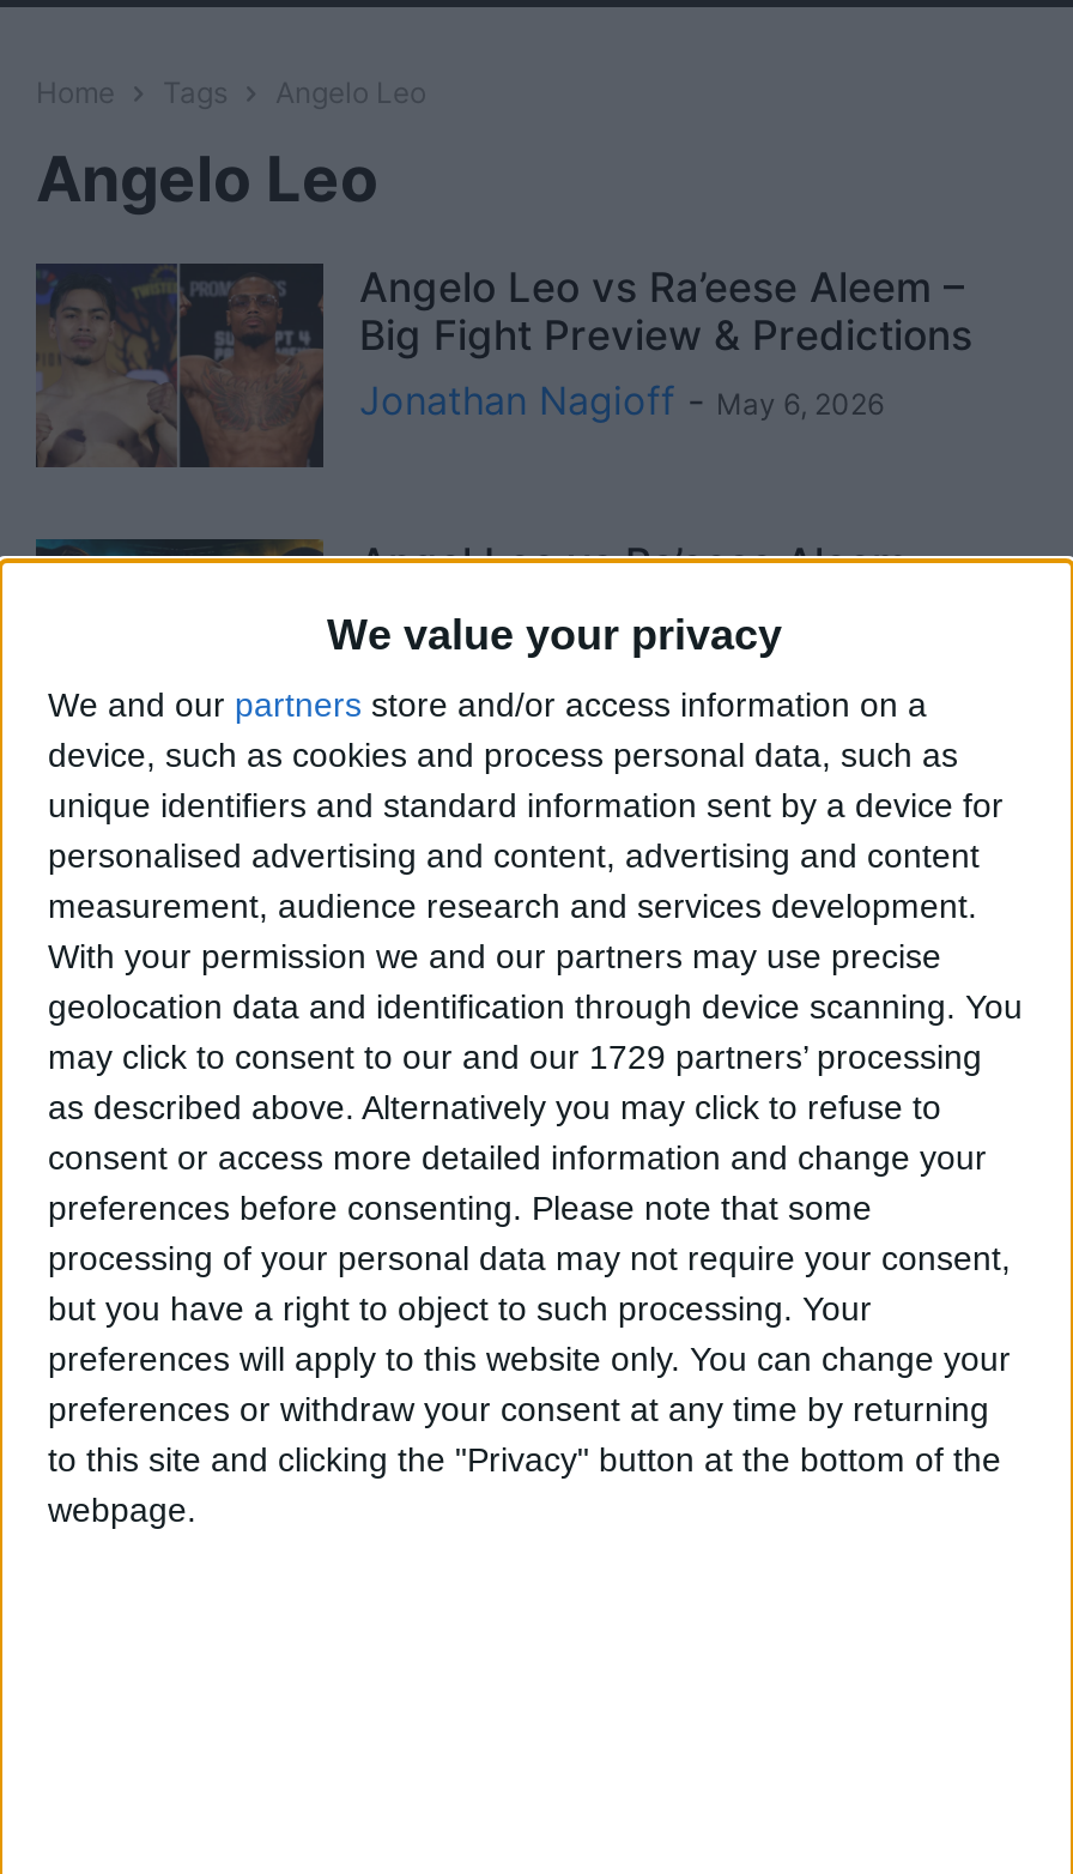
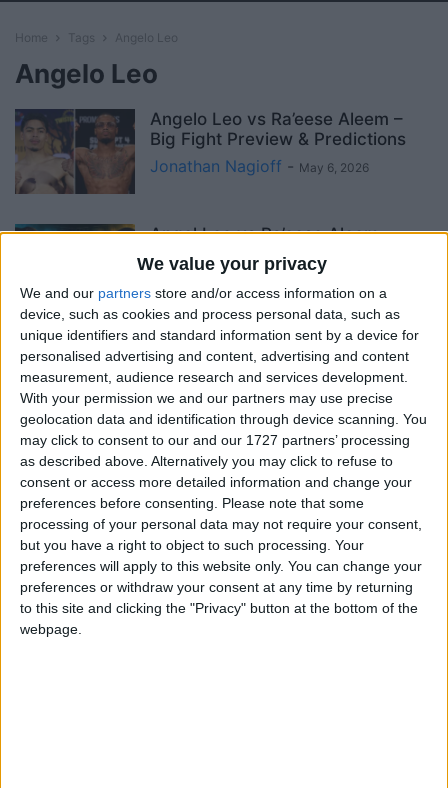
[48,1038,982,1076] may click to consent to our and our 1729 partners’ processing -> [20,432,410,448] may click to consent to our and our 1727 partners’ processing

